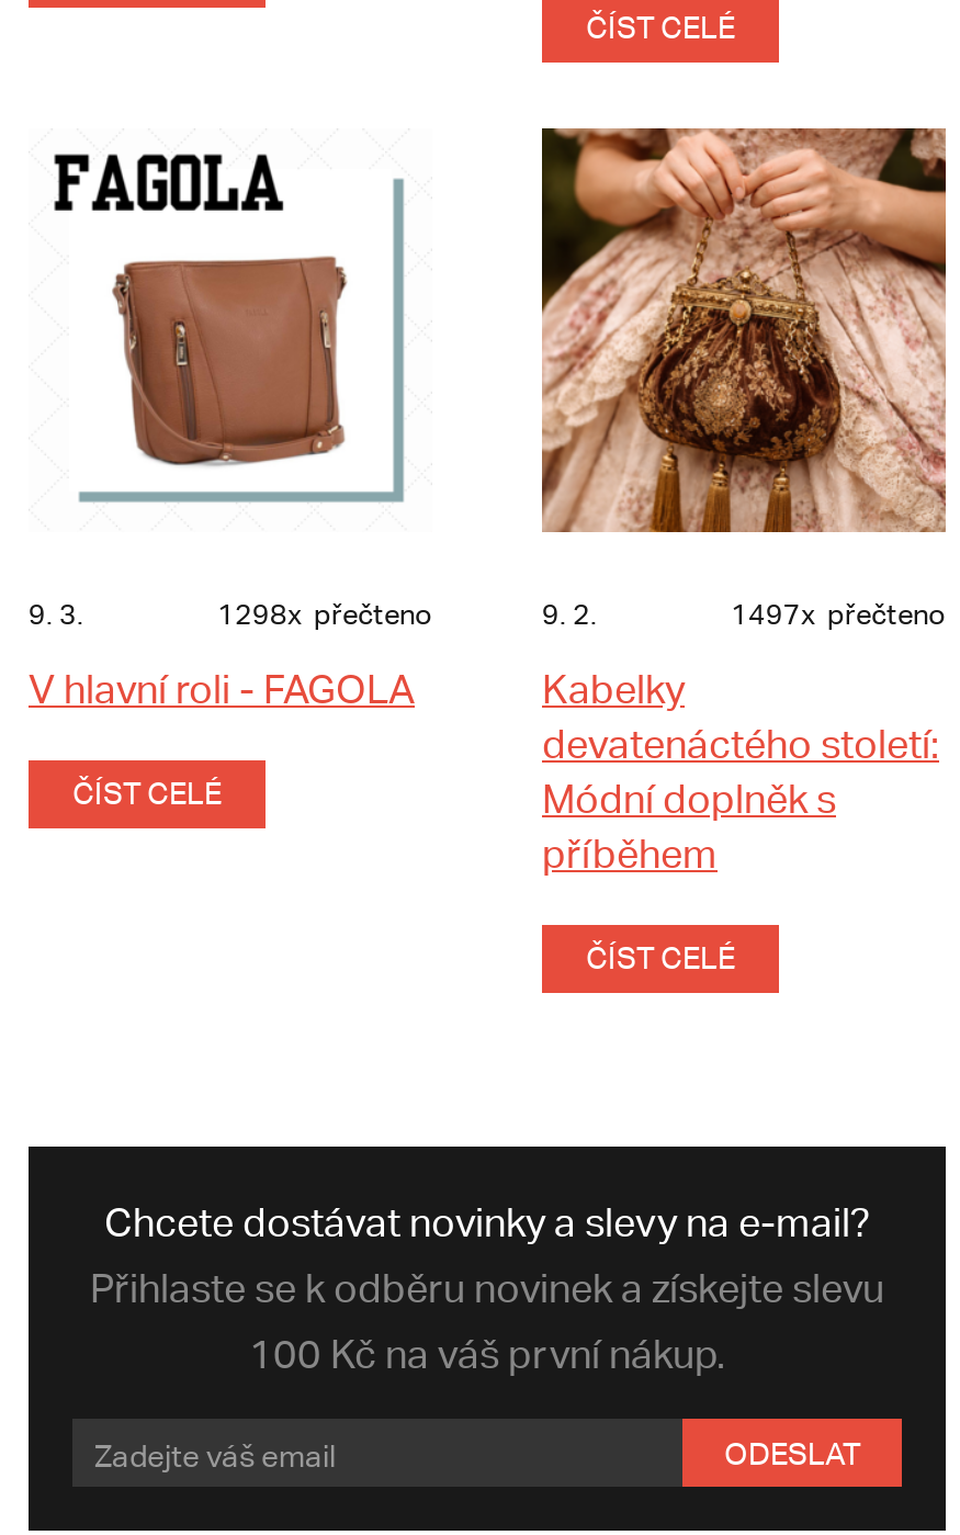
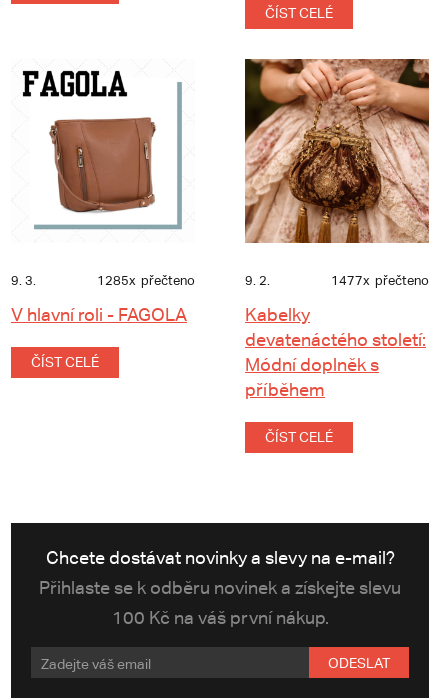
[217,598,432,631] 1298x přečteno -> [97,273,195,288] 1285x přečteno
[731,598,946,631] 1497x přečteno -> [331,273,429,288] 1477x přečteno

